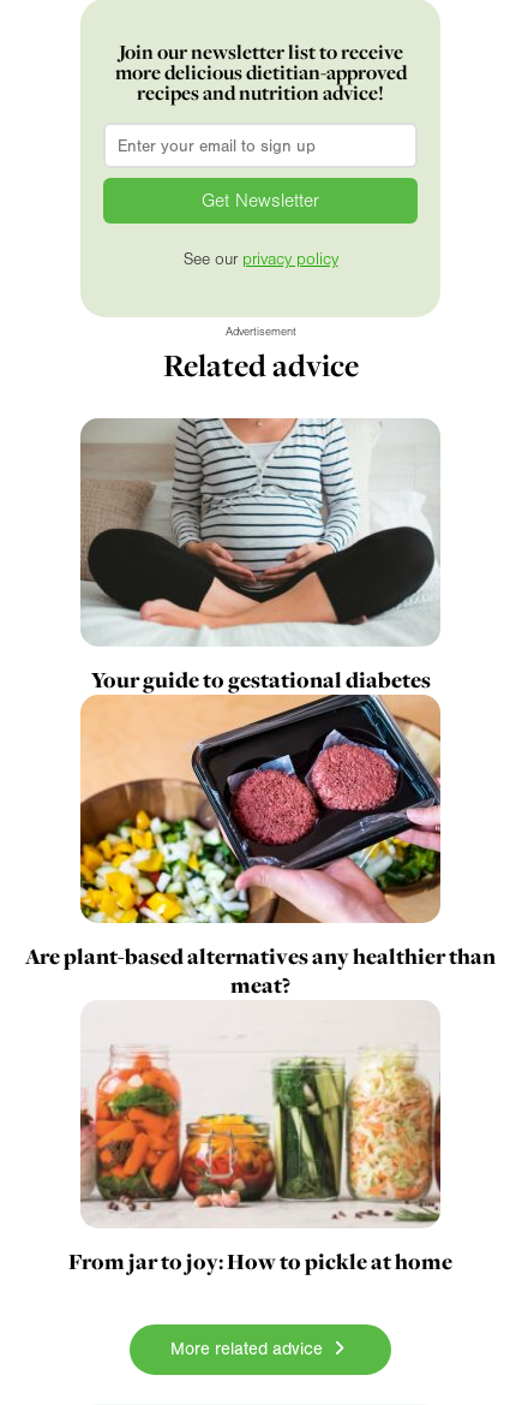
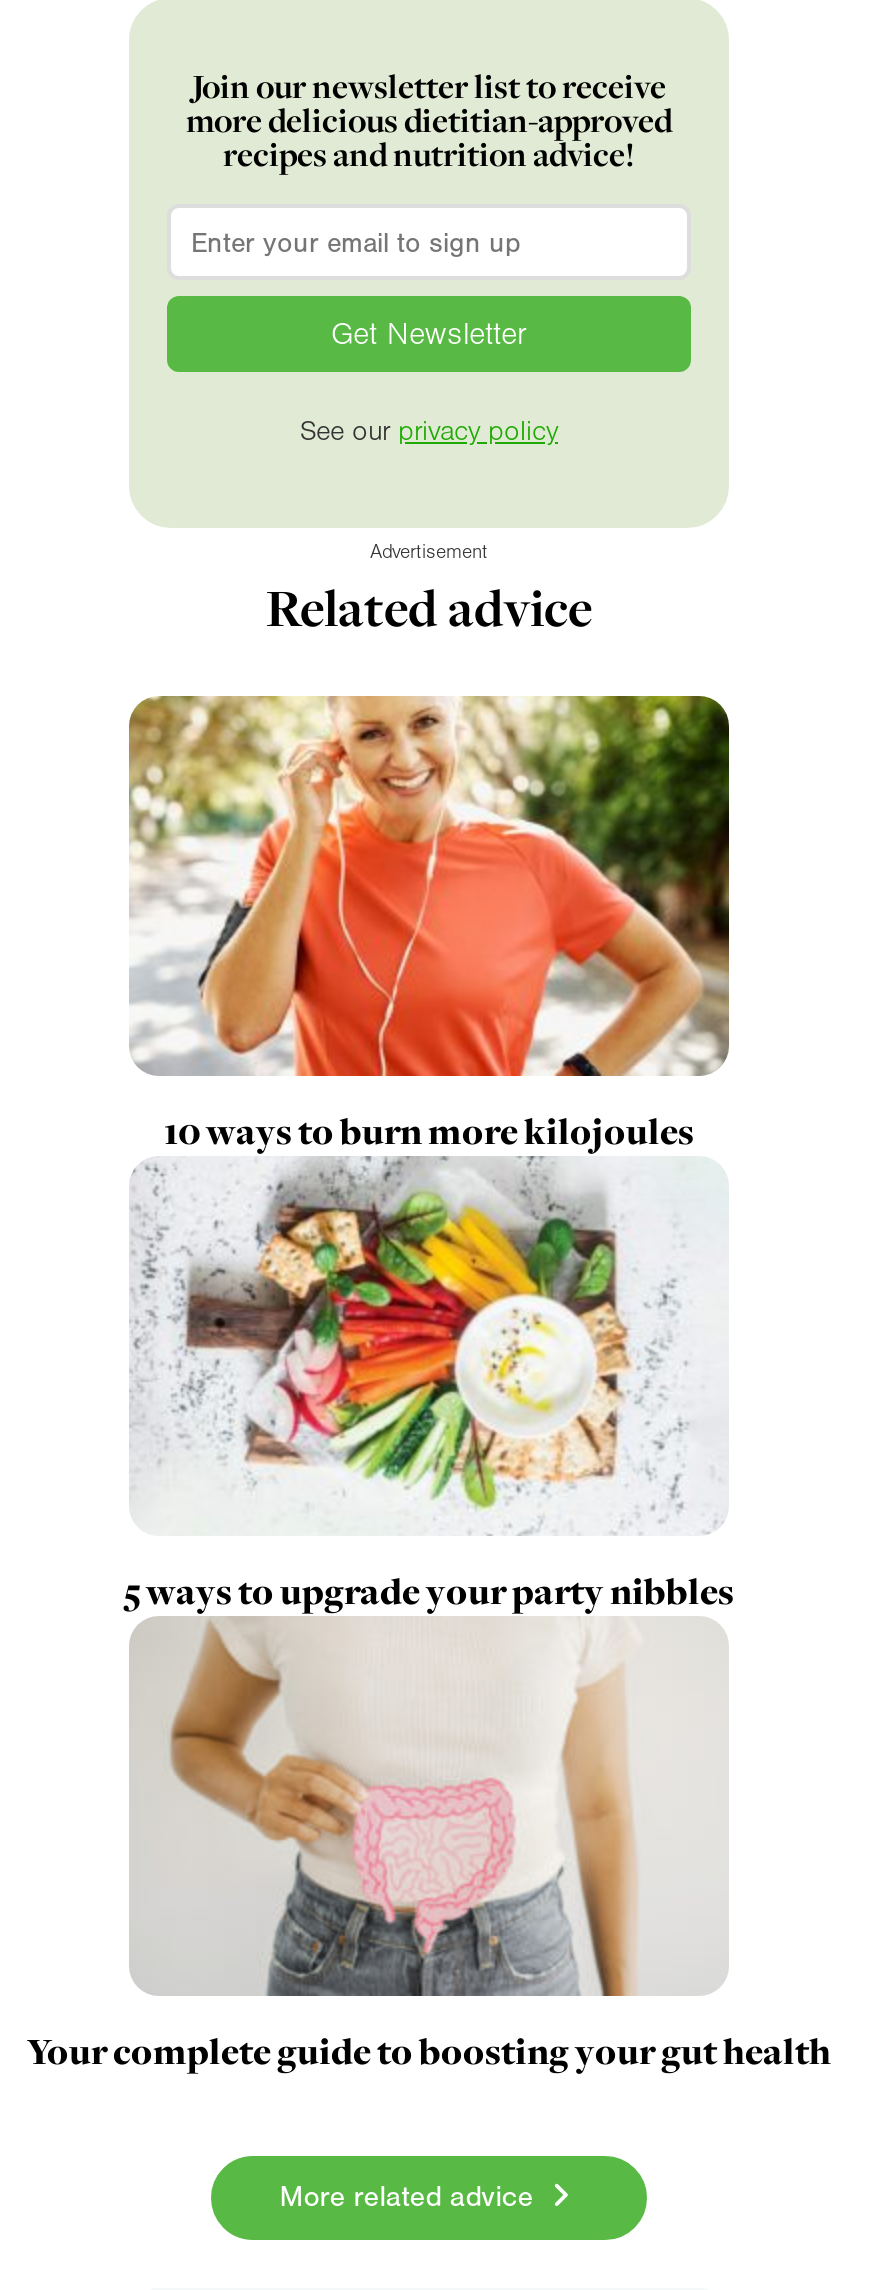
[80,417,440,695] [image] | Your guide to gestational diabetes -> [129,694,731,1156] [image] | 10 ways to burn more kilojoules
[25,704,496,1000] [image] | Are plant-based alternatives any healthier than | meat? -> [124,1172,734,1616] [image] | 5 ways to upgrade your party nibbles
[68,1010,452,1277] [image] | From jar to joy: How to pickle at home -> [27,1632,831,2076] [image] | Your complete guide to boosting your gut health

